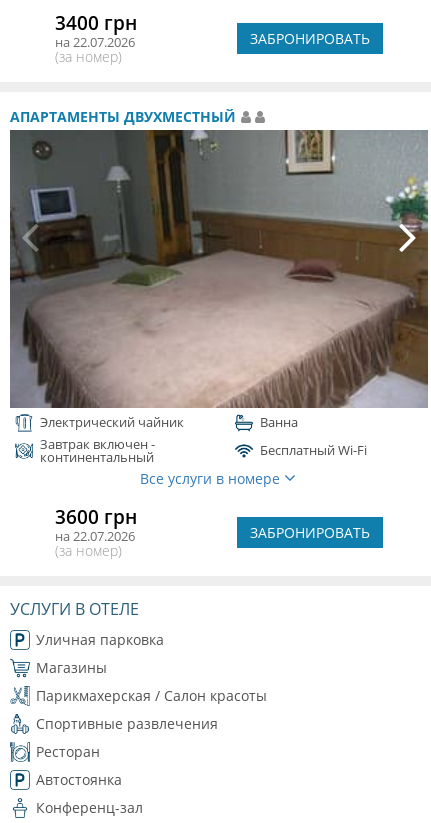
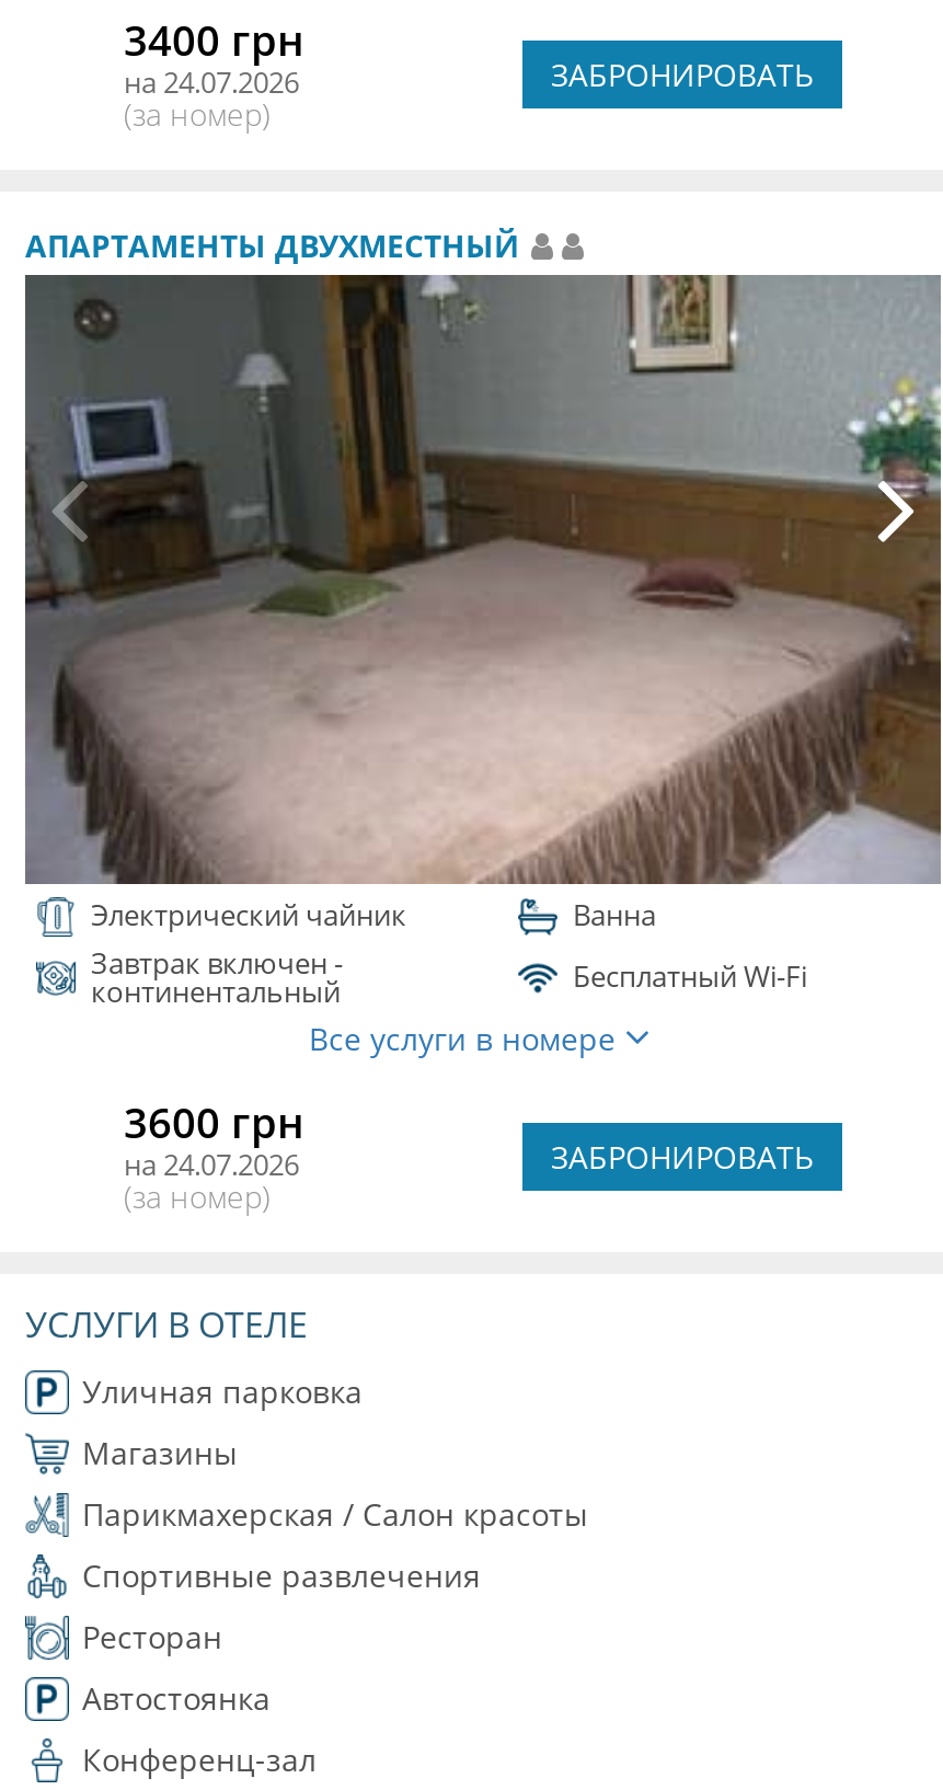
[55,33,135,51] на 22.07.2026 -> [124,62,299,101] на 24.07.2026
[55,527,135,545] на 22.07.2026 -> [124,1145,299,1185] на 24.07.2026

